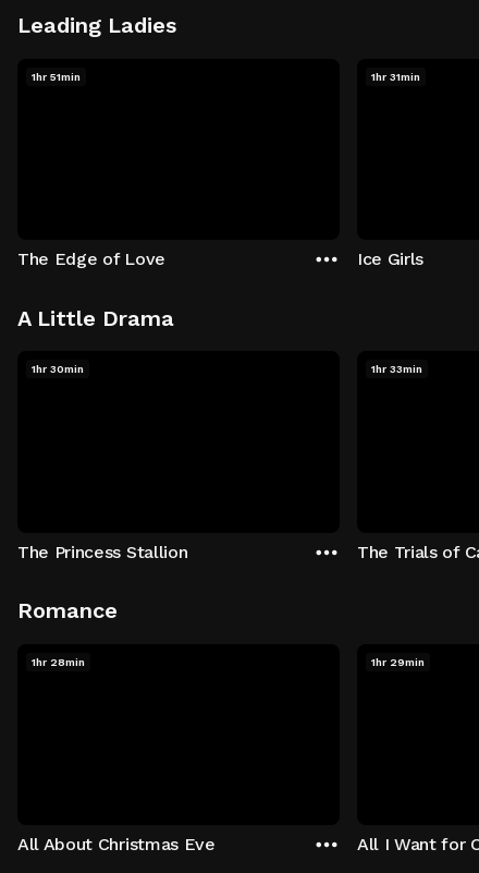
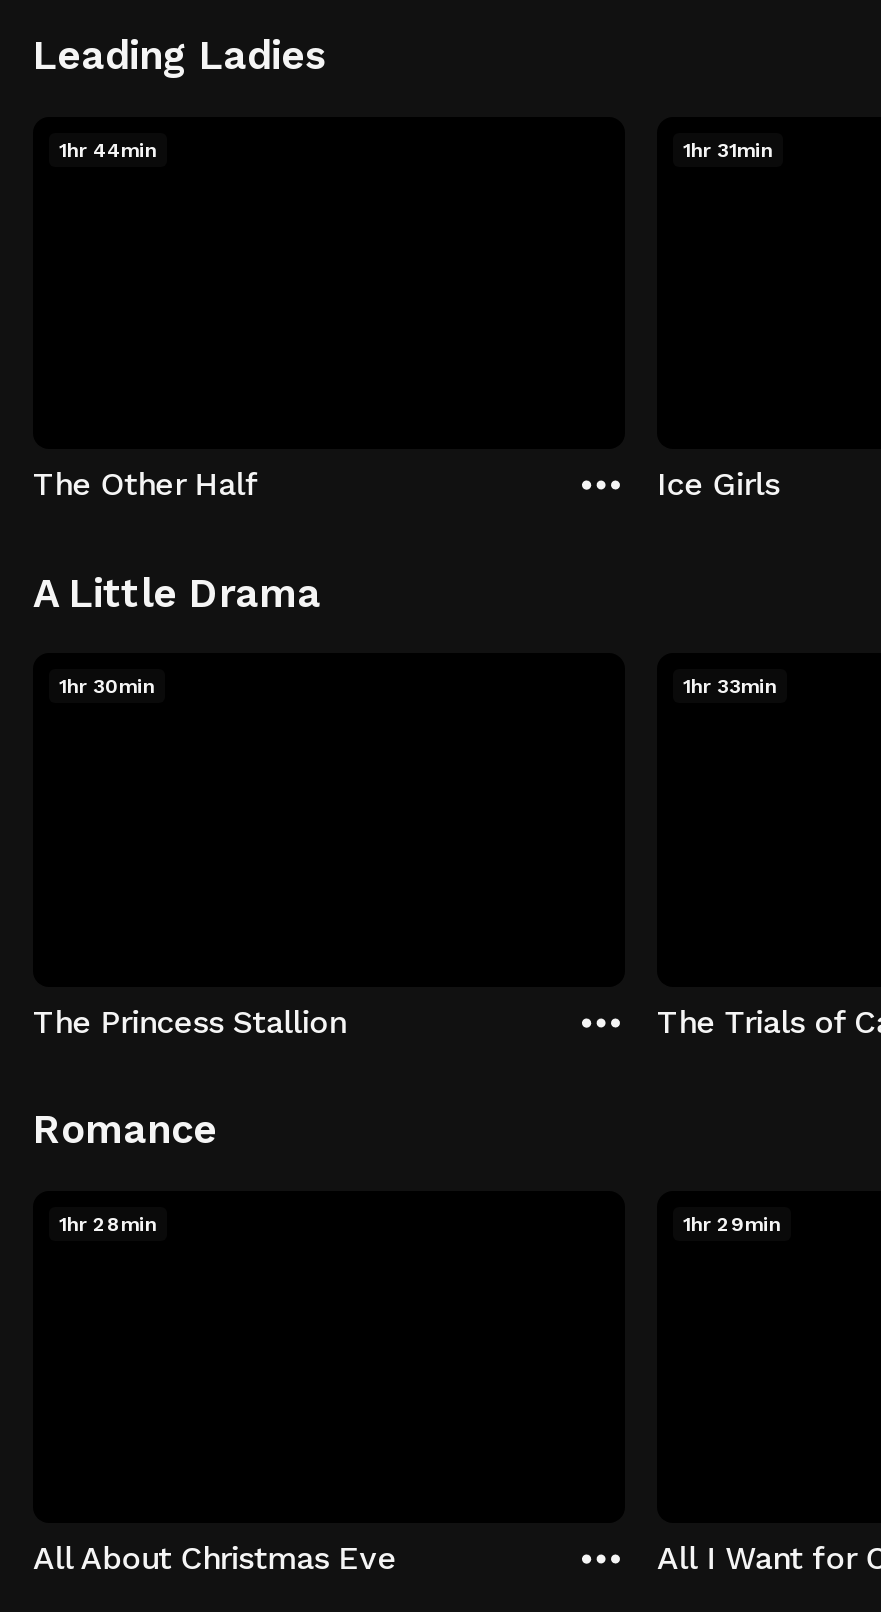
[32,70,81,82] 1hr 51min -> [59,138,157,160] 1hr 44min
[17,248,165,269] The Edge of Love -> [33,465,258,503] The Other Half

